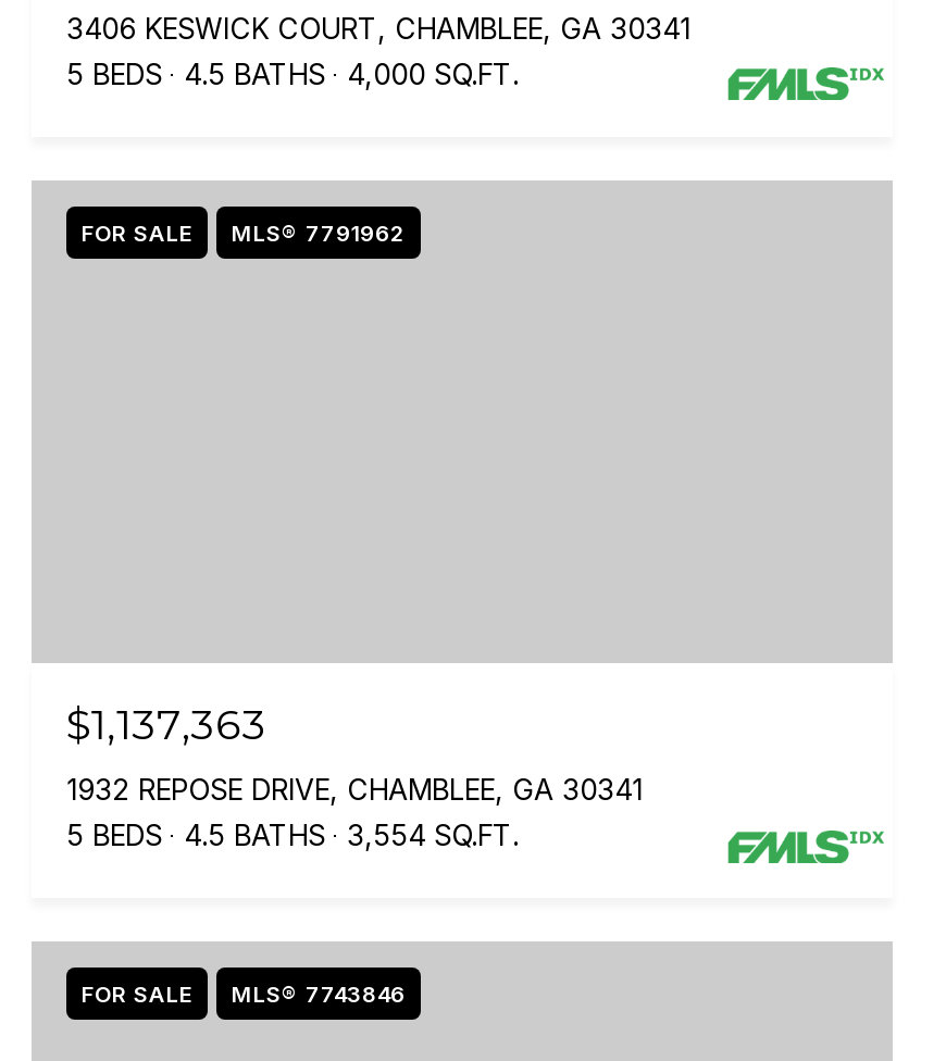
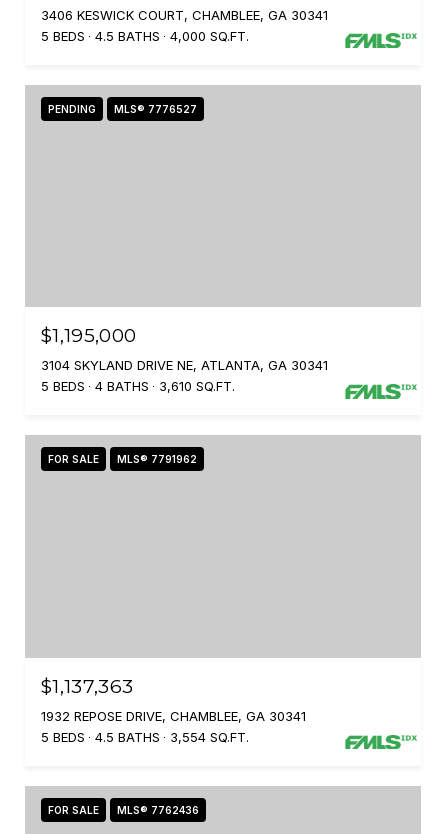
none -> [41,324,328,394] $1,195,000 | 3104 SKYLAND DRIVE NE, ATLANTA, GA 30341 | 5 BEDS | 4 BATHS | 3,610 SQ.FT.
none -> [48,103,197,115] PENDING | MLS® 7776527
[82,981,406,1008] FOR SALE MLS® 7743846 -> [48,804,199,816] FOR SALE MLS® 7762436

